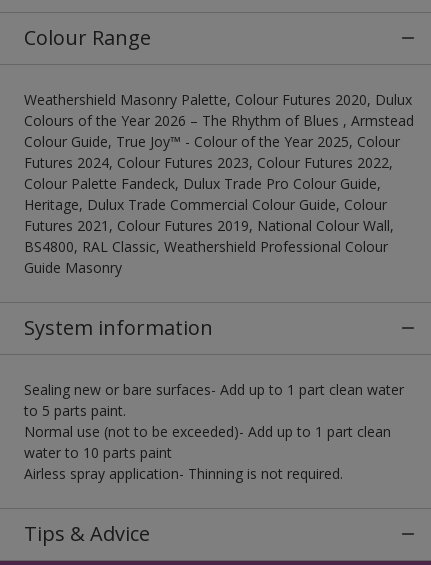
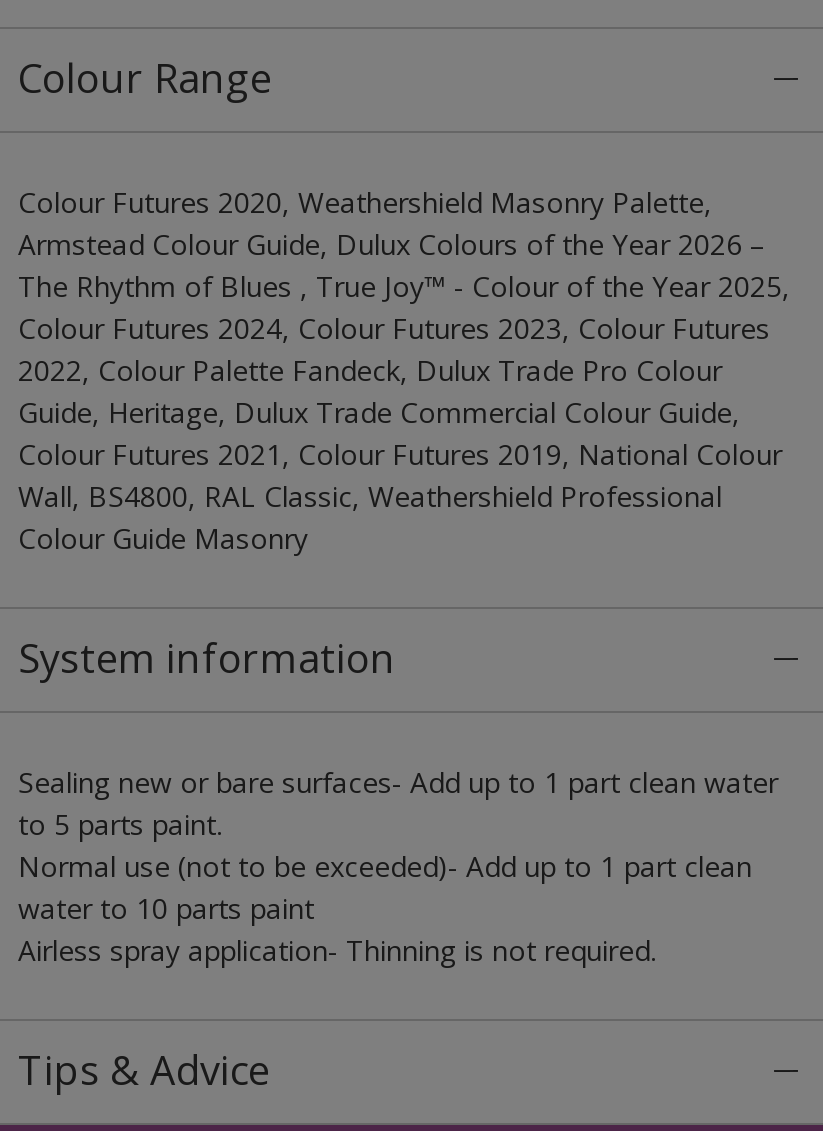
[24,90,414,277] Weathershield Masonry Palette, Colour Futures 2020, Dulux | Colours of the Year 2026 – The Rhythm of Blues , Armstead | Colour Guide, True Joy™ - Colour of the Year 2025, Colour | Futures 2024, Colour Futures 2023, Colour Futures 2022, | Colour Palette Fandeck, Dulux Trade Pro Colour Guide, | Heritage, Dulux Trade Commercial Colour Guide, Colour | Futures 2021, Colour Futures 2019, National Colour Wall, | BS4800, RAL Classic, Weathershield Professional Colour | Guide Masonry -> [18,183,790,557] Colour Futures 2020, Weathershield Masonry Palette, | Armstead Colour Guide, Dulux Colours of the Year 2026 – | The Rhythm of Blues , True Joy™ - Colour of the Year 2025, | Colour Futures 2024, Colour Futures 2023, Colour Futures | 2022, Colour Palette Fandeck, Dulux Trade Pro Colour | Guide, Heritage, Dulux Trade Commercial Colour Guide, | Colour Futures 2021, Colour Futures 2019, National Colour | Wall, BS4800, RAL Classic, Weathershield Professional | Colour Guide Masonry

